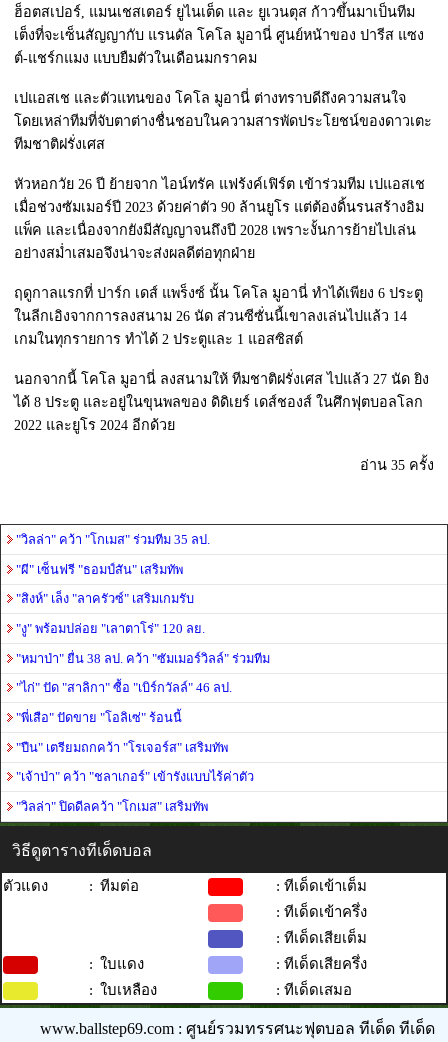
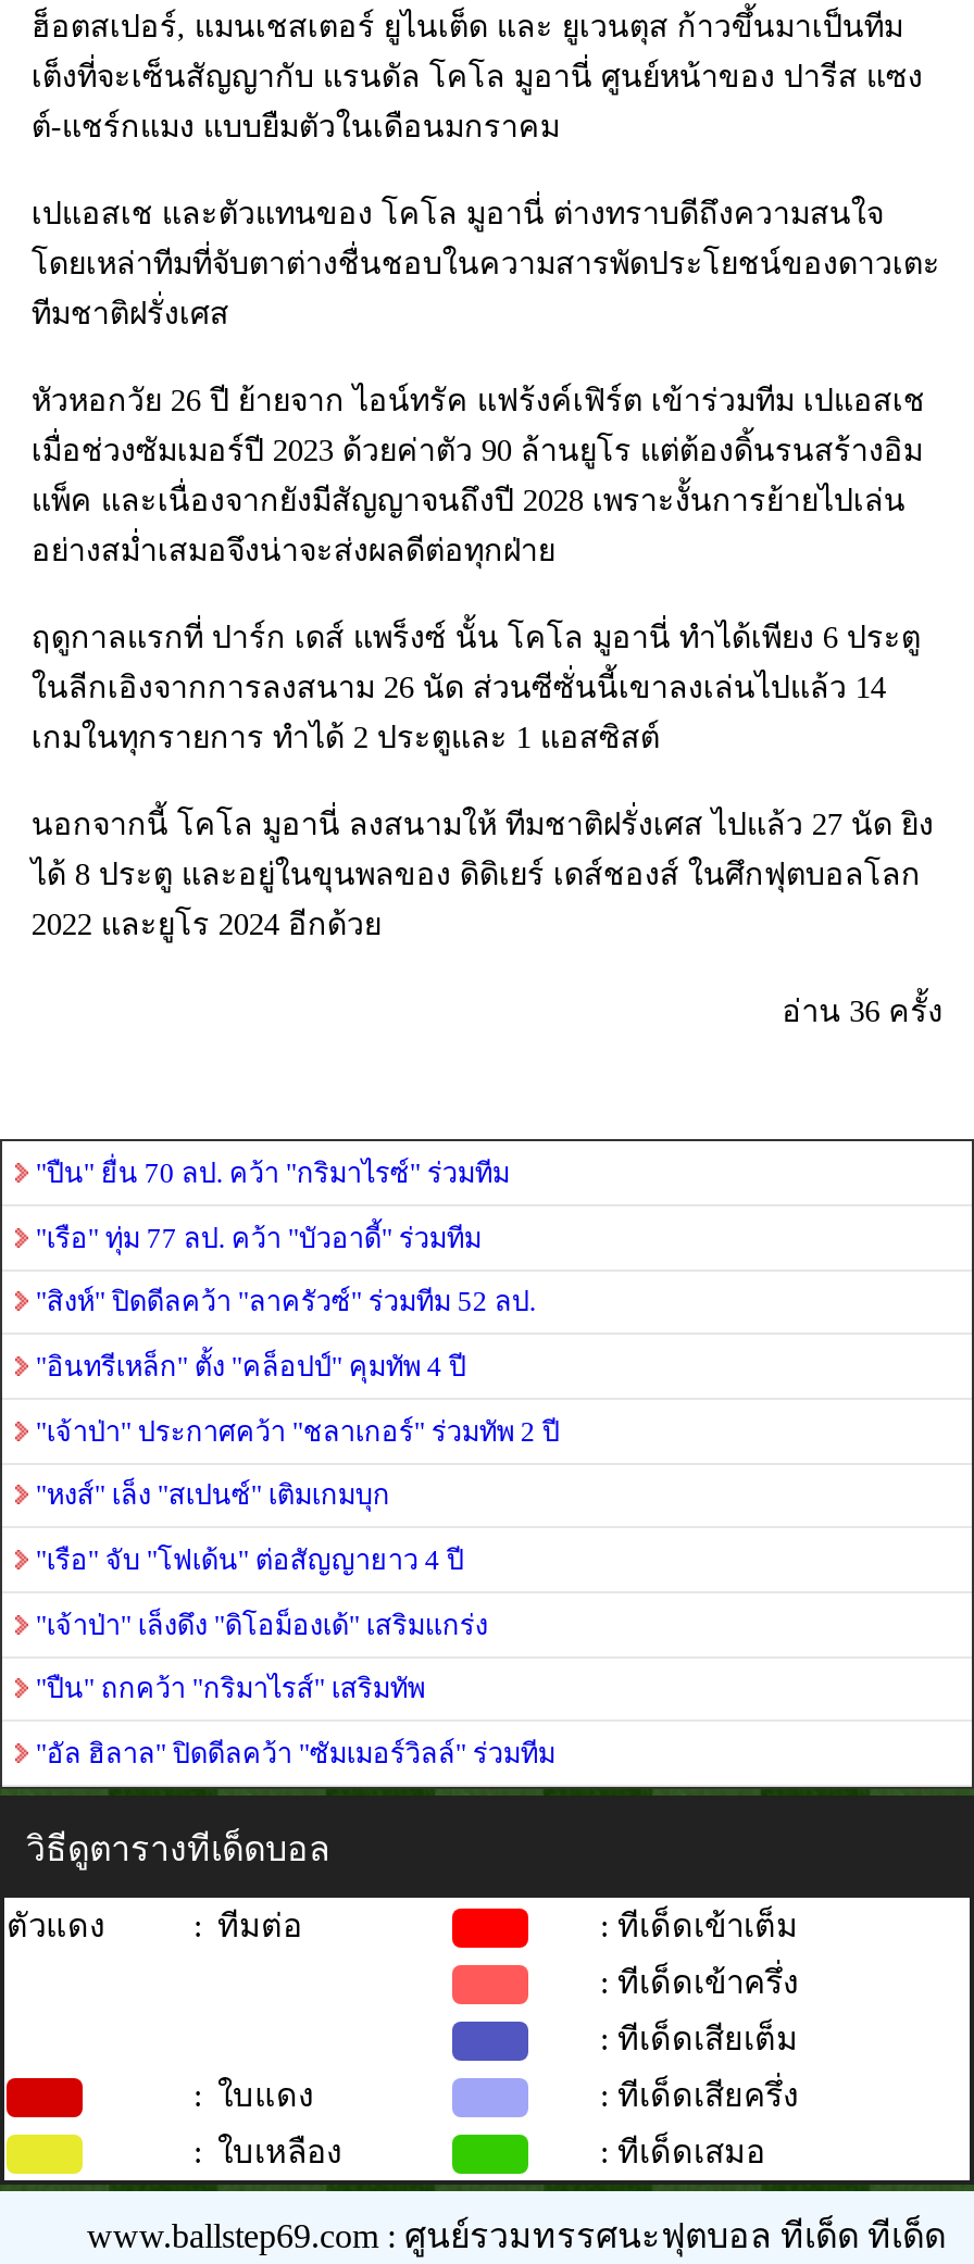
[360,457,434,473] อ่าน 35 ครั้ง -> [782,993,943,1028] อ่าน 36 ครั้ง
[16,533,210,547] "วิลล่า" คว้า "โกเมส" ร่วมทีม 35 ลป. -> [36,1159,510,1189] "ปืน" ยื่น 70 ลป. คว้า "กริมาไรซ์" ร่วมทีม
[16,563,183,577] "ผี" เซ็นฟรี "ธอมป์สัน" เสริมทัพ -> [36,1223,481,1254] "เรือ" ทุ่ม 77 ลป. คว้า "บัวอาดี้" ร่วมทีม
[16,592,194,606] "สิงห์" เล็ง "ลาครัวซ์" เสริมเกมรับ -> [36,1288,536,1318] "สิงห์" ปิดดีลคว้า "ลาครัวซ์" ร่วมทีม 52 ลป.
[16,622,205,636] "งู" พร้อมปล่อย "เลาตาโร่" 120 ลย. -> [36,1352,466,1383] "อินทรีเหล็ก" ตั้ง "คล็อปป์" คุมทัพ 4 ปี
[16,652,270,666] "หมาป่า" ยื่น 38 ลป. คว้า "ซัมเมอร์วิลล์" ร่วมทีม -> [36,1417,560,1447] "เจ้าป่า" ประกาศคว้า "ชลาเกอร์" ร่วมทัพ 2 ปี
[16,681,232,695] "ไก่" ปัด "สาลิกา" ซื้อ "เบิร์กวัลล์" 46 ลป. -> [36,1481,390,1512] "หงส์" เล็ง "สเปนซ์" เติมเกมบุก
[16,711,182,725] "พี่เสือ" ปัดขาย "โอลิเซ่" ร้อนนี้ -> [36,1546,464,1576] "เรือ" จับ "โฟเด้น" ต่อสัญญายาว 4 ปี
[16,741,228,755] "ปืน" เตรียมถกคว้า "โรเจอร์ส" เสริมทัพ -> [36,1610,488,1641] "เจ้าป่า" เล็งดึง "ดิโอม็องเด้" เสริมแกร่ง
[16,770,254,784] "เจ้าป่า" คว้า "ชลาเกอร์" เข้ารังแบบไร้ค่าตัว -> [36,1675,425,1705] "ปืน" ถกคว้า "กริมาไรส์" เสริมทัพ
[16,800,208,814] "วิลล่า" ปิดดีลคว้า "โกเมส" เสริมทัพ -> [36,1739,555,1769] "อัล ฮิลาล" ปิดดีลคว้า "ซัมเมอร์วิลล์" ร่วมทีม

